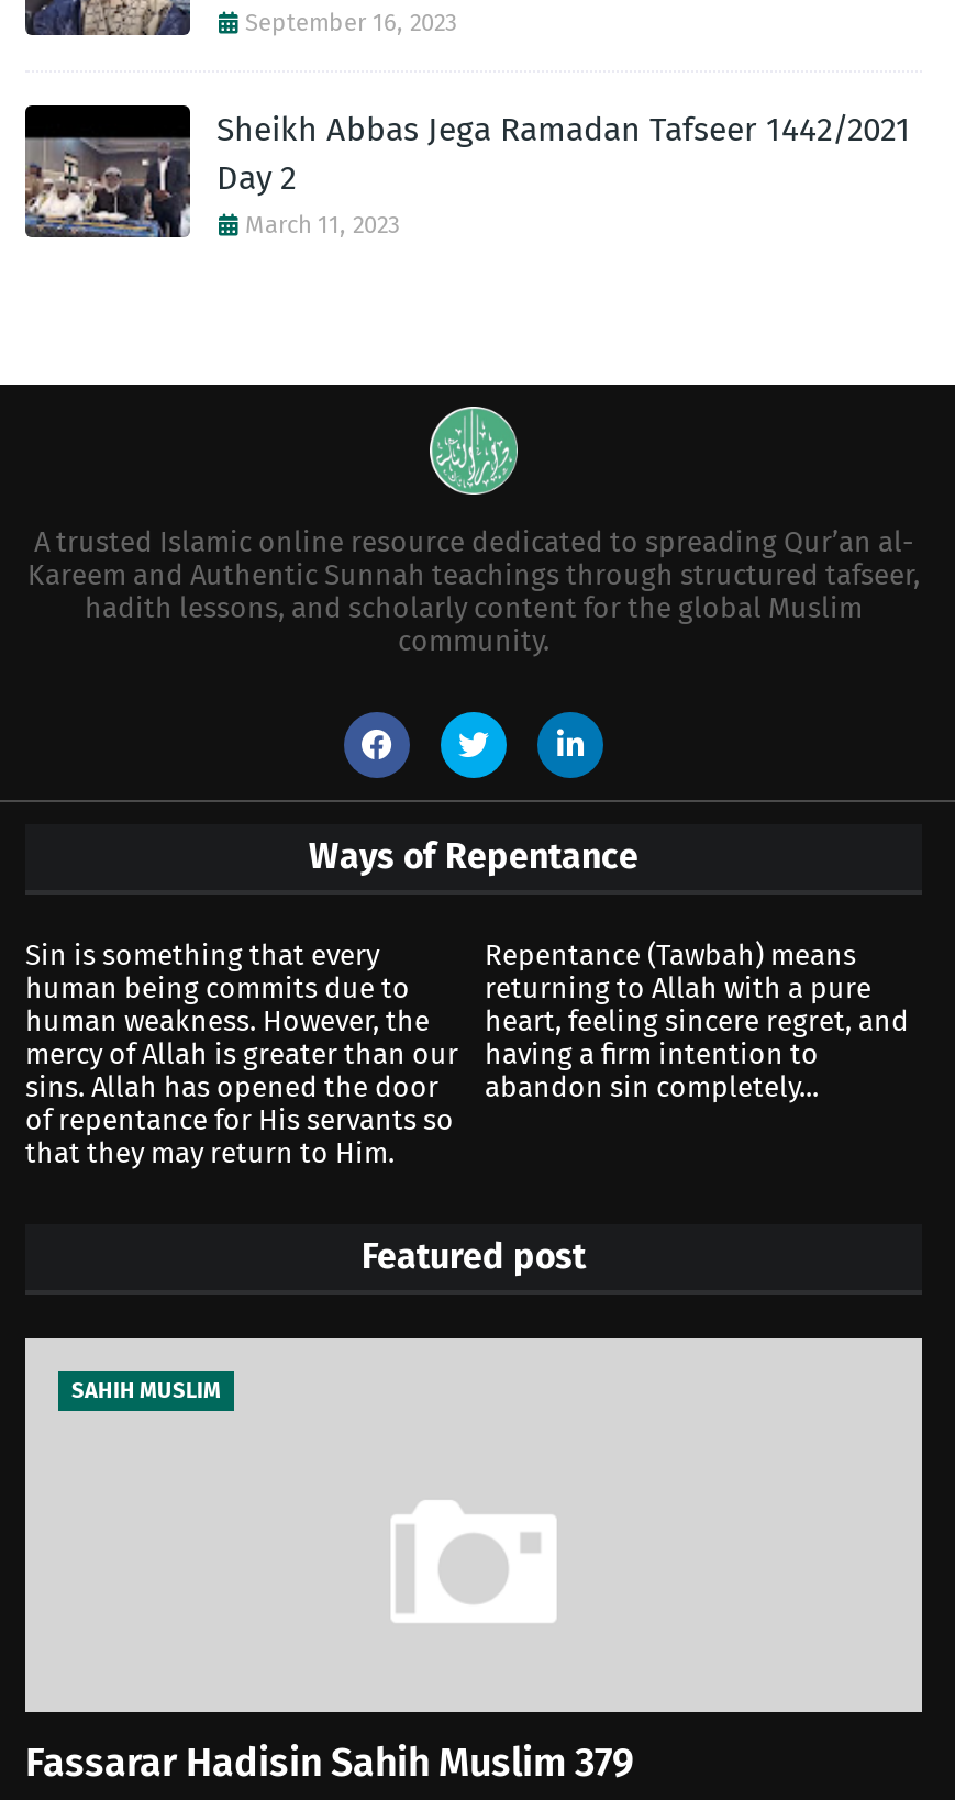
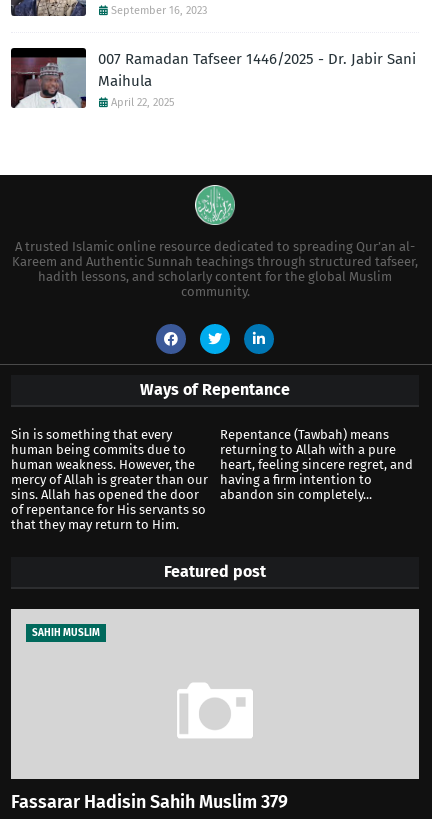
[23,111,911,241] [image] | Sheikh Abbas Jega Ramadan Tafseer 1442/2021 | Day 2 | March 11, 2023 -> [10,50,416,109] [image] | 007 Ramadan Tafseer 1446/2025 - Dr. Jabir Sani | Maihula | April 22, 2025

